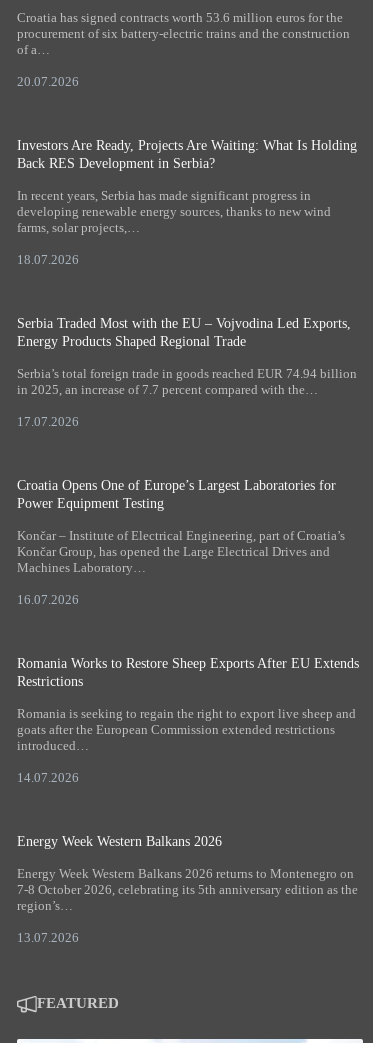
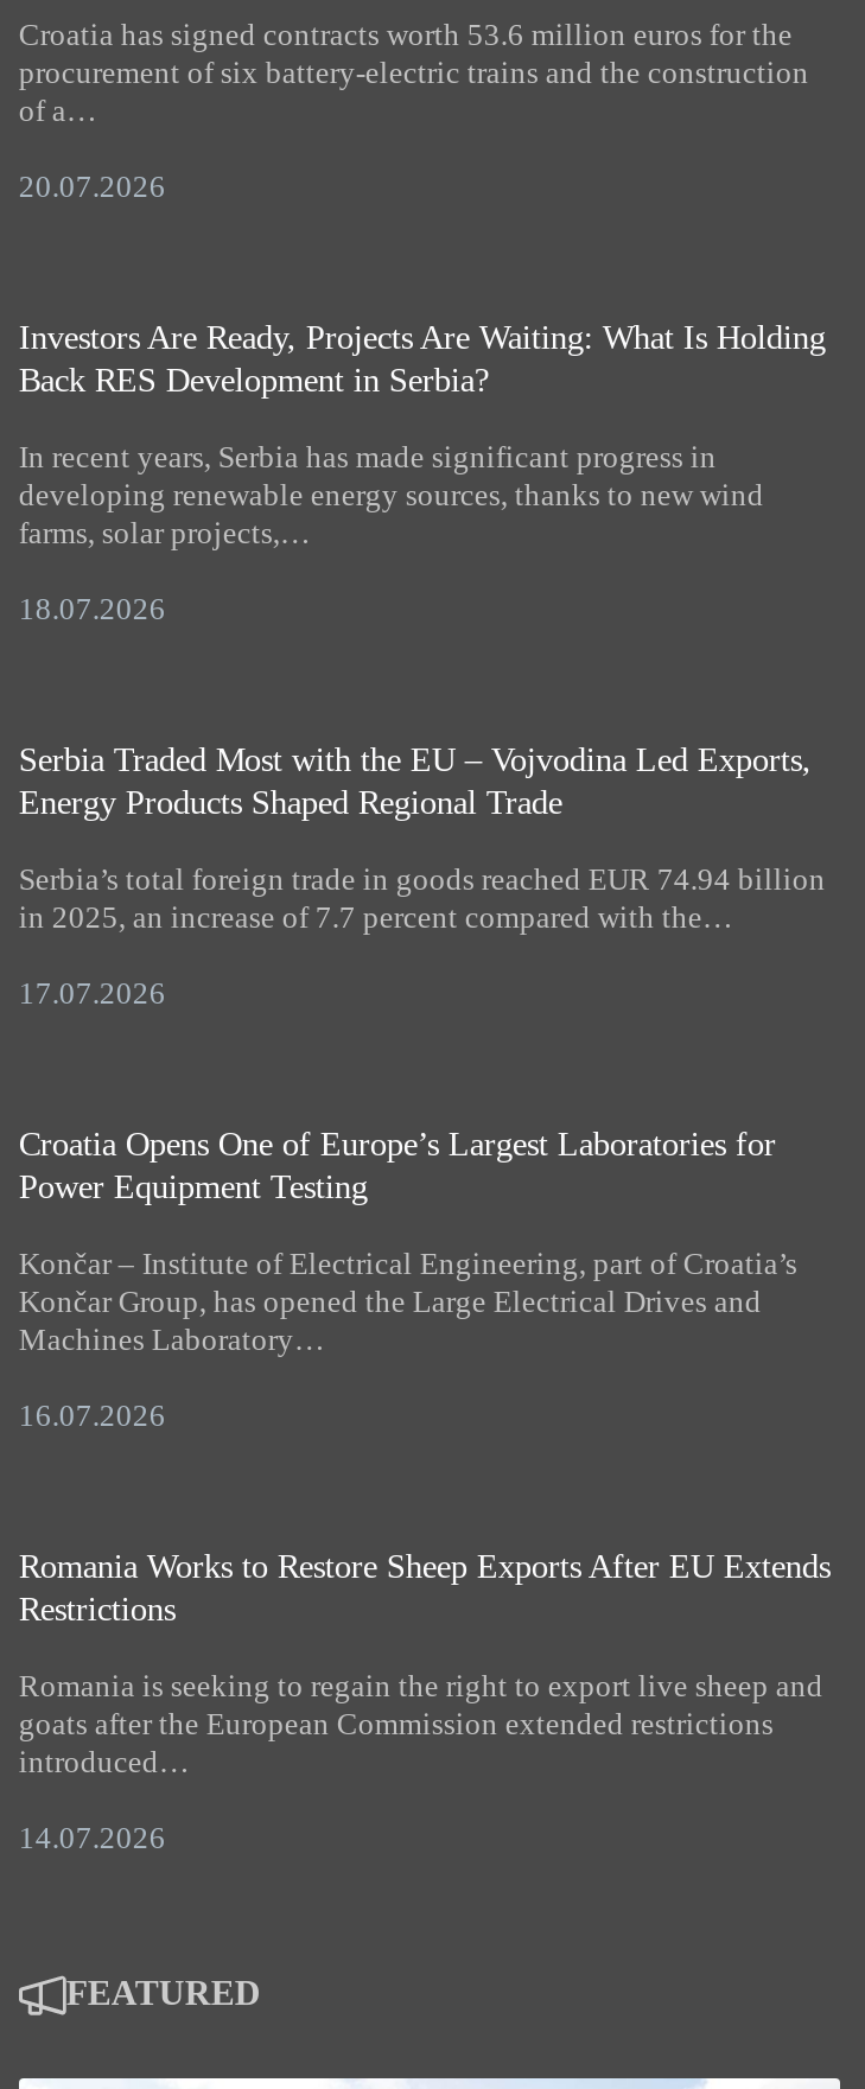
[17,833,358,945] Energy Week Western Balkans 2026 | Energy Week Western Balkans 2026 returns to Montenegro on | 7-8 October 2026, celebrating its 5th anniversary edition as the | region’s… | 13.07.2026 -> none

